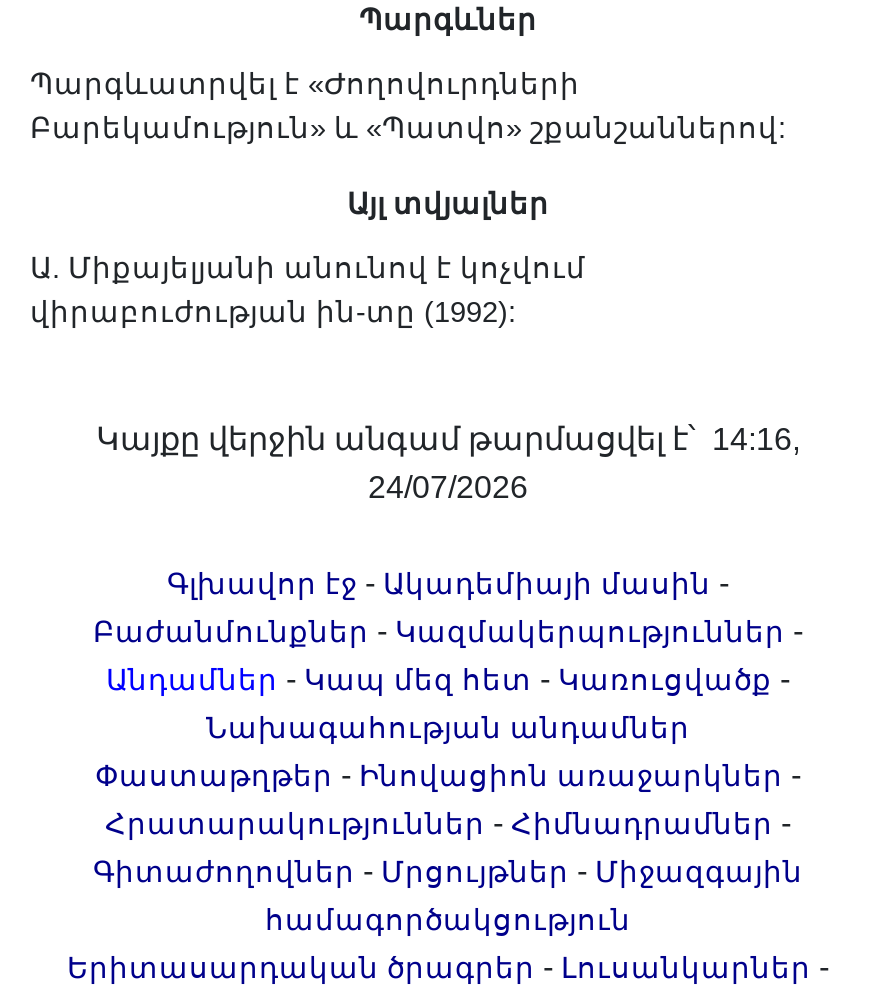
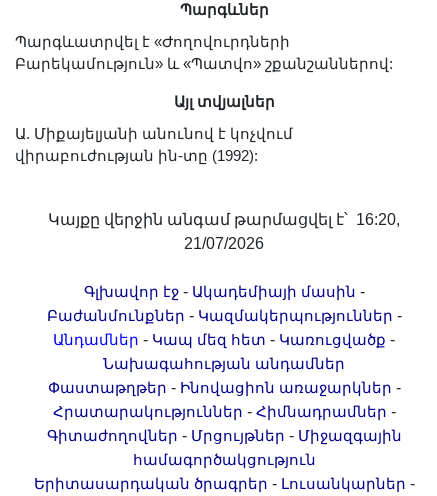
[96,422,800,456] Կայքը վերջին անգամ թարմացվել է՝ 14:16, -> [48,211,400,228] Կայքը վերջին անգամ թարմացվել է՝ 16:20,
[368,470,528,504] 24/07/2026 -> [184,235,264,252] 21/07/2026

